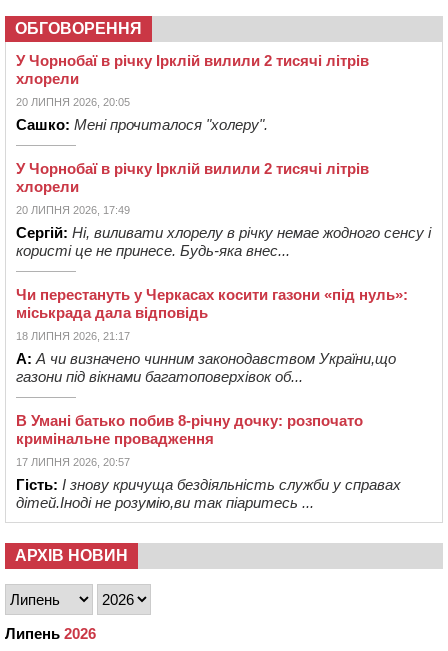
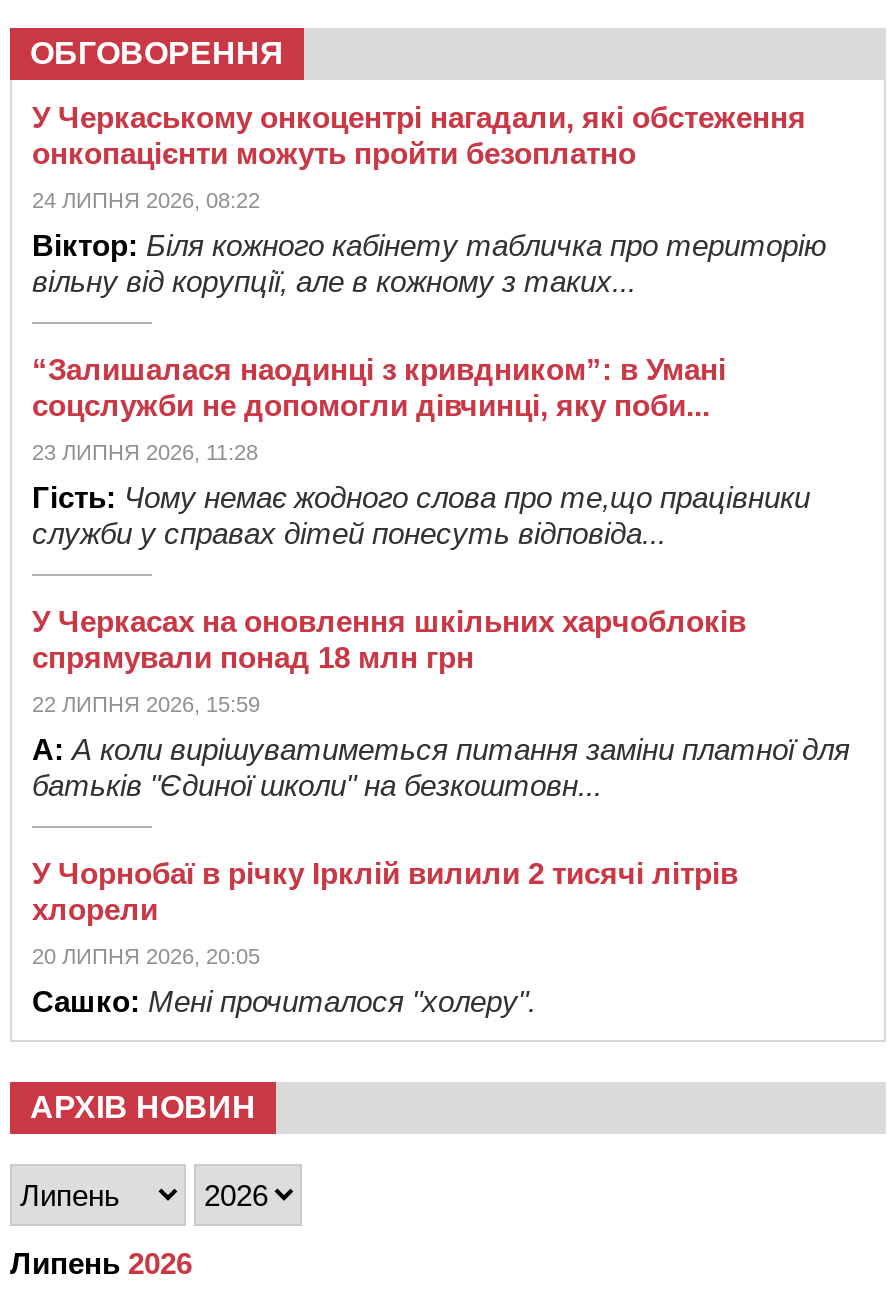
none -> [32,101,850,803] У Черкаському онкоцентрі нагадали, які обстеження | онкопацієнти можуть пройти безоплатно | 24 ЛИПНЯ 2026, 08:22 | Віктор: Біля кожного кабінету табличка про територію | вільну від корупції, але в кожному з таких... | “Залишалася наодинці з кривдником”: в Умані | соцслужби не допомогли дівчинці, яку поби... | 23 ЛИПНЯ 2026, 11:28 | Гість: Чому немає жодного слова про те,що працівники | служби у справах дітей понесуть відповіда... | У Черкасах на оновлення шкільних харчоблоків | спрямували понад 18 млн грн | 22 ЛИПНЯ 2026, 15:59 | А: А коли вирішуватиметься питання заміни платної для | батьків "Єдиної школи" на безкоштовн...
moved [16,51,369,132] -> [32,857,738,1019]: У Чорнобаї в річку Ірклій вилили 2 тисячі літрів | хлорели | 20 ЛИПНЯ 2026, 20:05 | Сашко: Мені прочиталося "холеру".
[16,159,431,510] У Чорнобаї в річку Ірклій вилили 2 тисячі літрів | хлорели | 20 ЛИПНЯ 2026, 17:49 | Сергій: Ні, виливати хлорелу в річку немае жодного сенсу і | користі це не принесе. Будь-яка внес... | Чи перестануть у Черкасах косити газони «під нуль»: | міськрада дала відповідь | 18 ЛИПНЯ 2026, 21:17 | А: А чи визначено чинним законодавством України,що | газони під вікнами багатоповерхівок об... | В Умані батько побив 8-річну дочку: розпочато | кримінальне провадження | 17 ЛИПНЯ 2026, 20:57 | Гість: І знову кричуща бездіяльність служби у справах | дітей.Іноді не розумію,ви так піаритесь ... -> none

